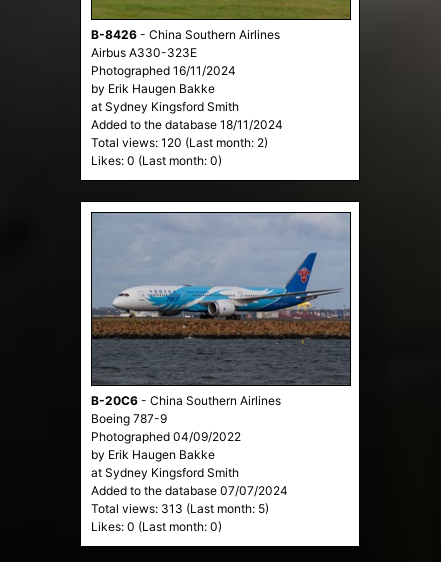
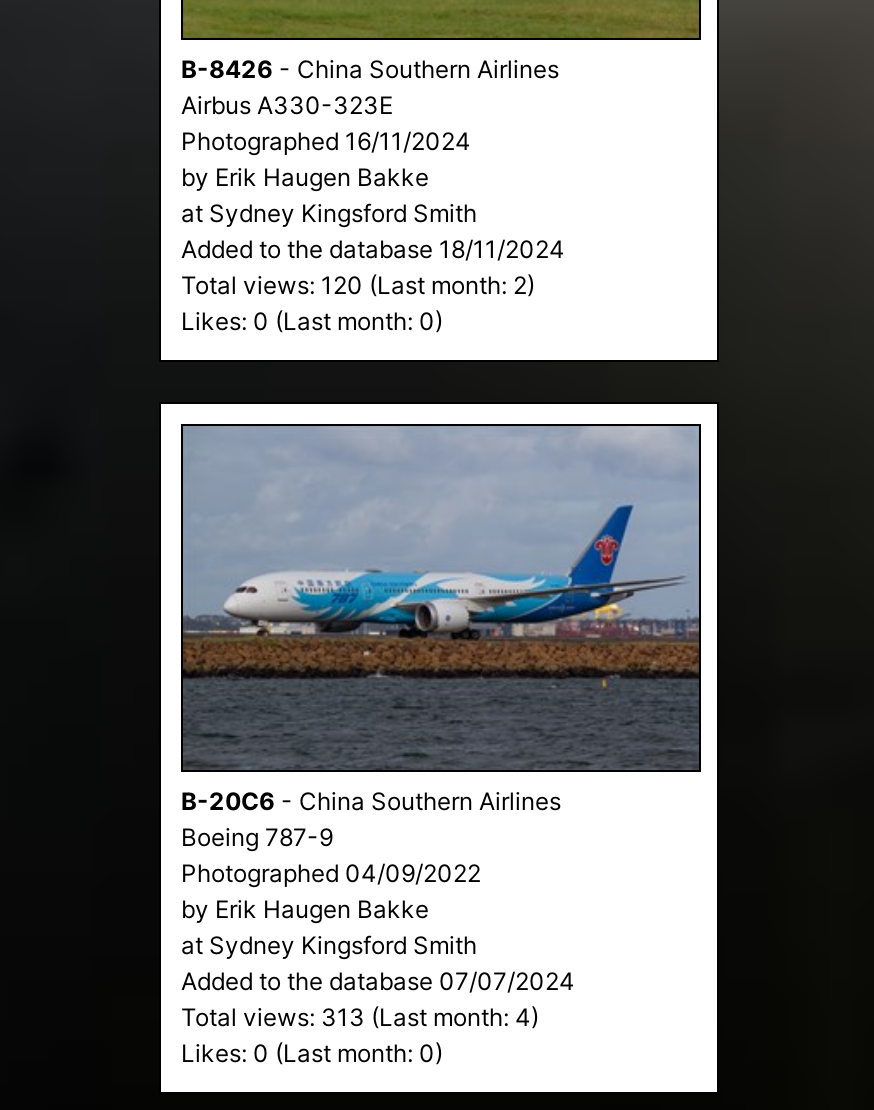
[91,501,269,516] Total views: 313 (Last month: 5) -> [181,1002,539,1032] Total views: 313 (Last month: 4)

